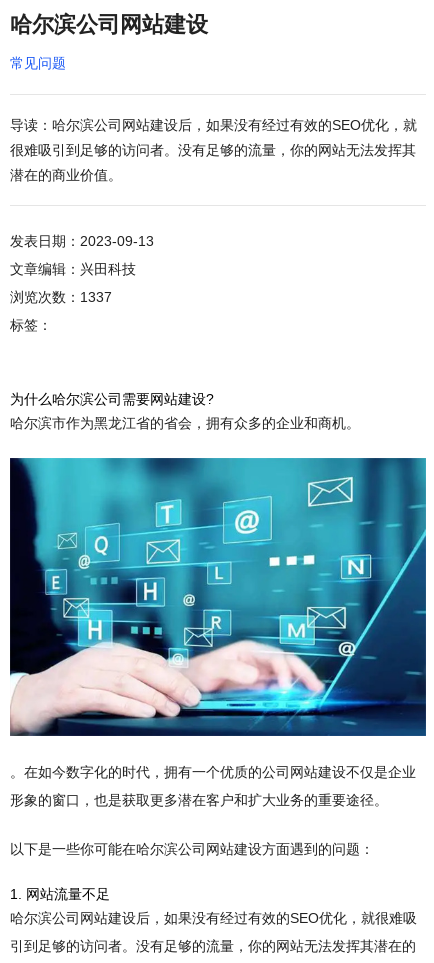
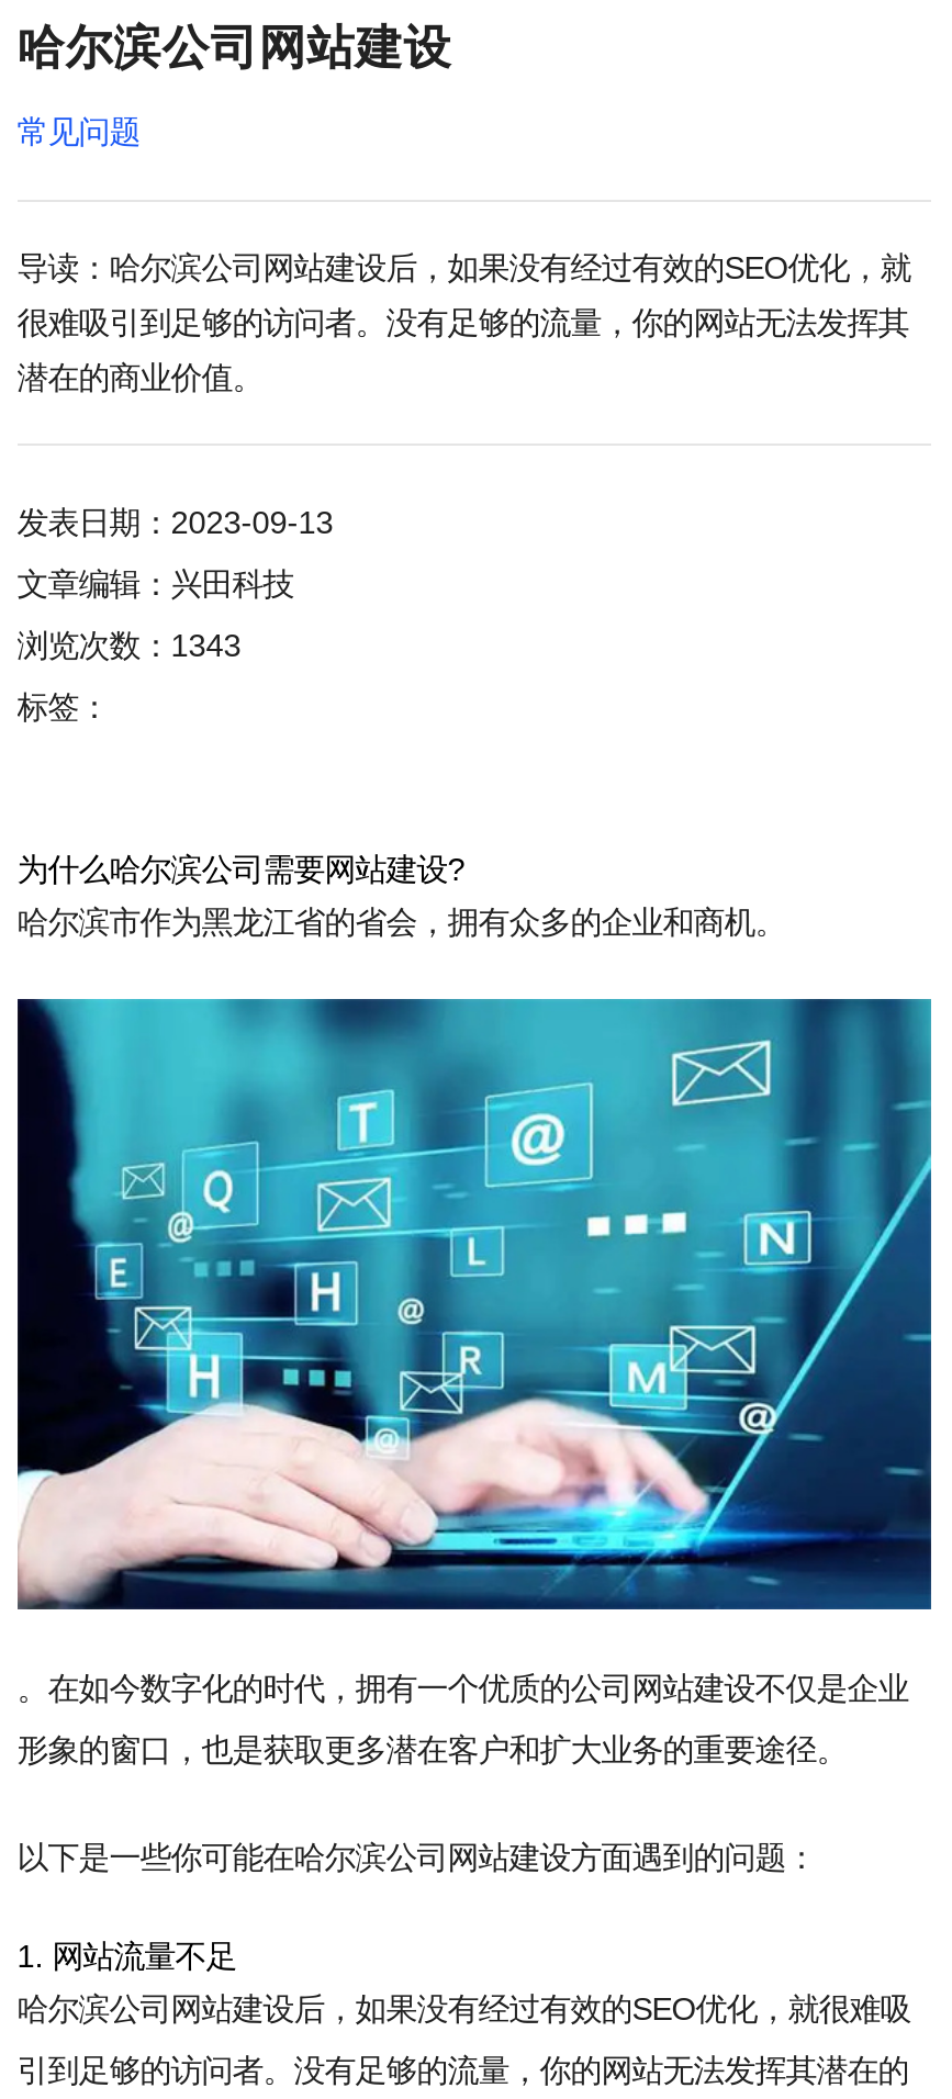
[10,289,112,305] 浏览次数：1337 -> [17,629,241,664] 浏览次数：1343

